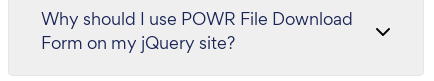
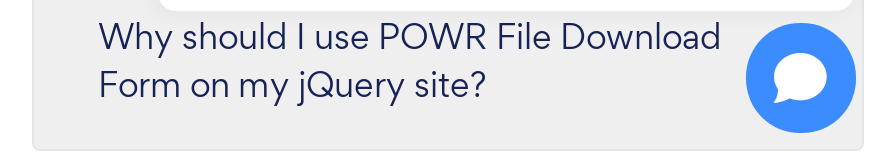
none -> [744,20,858,136] [image]

